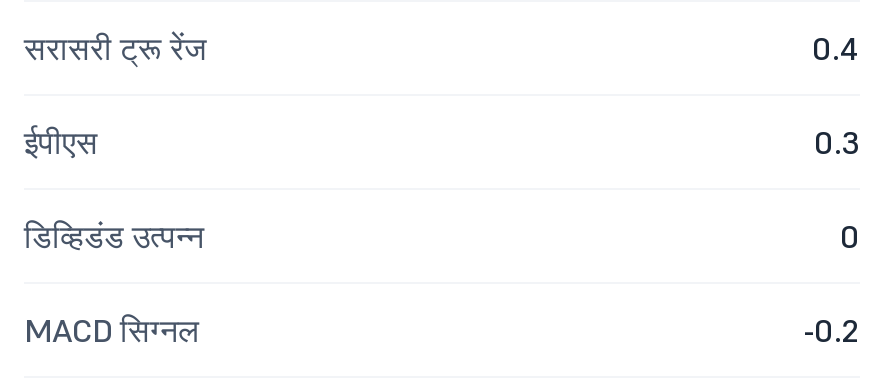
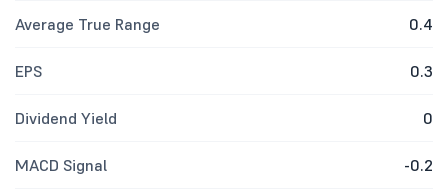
[24,28,206,68] सरासरी ट्रू रेंज -> [15,14,160,34] Average True Range
[24,122,98,162] ईपीएस -> [15,61,42,81] EPS
[24,216,204,256] डिव्हिडंड उत्पन्न -> [15,108,117,128] Dividend Yield
[24,310,200,350] MACD सिग्नल -> [15,155,107,175] MACD Signal

